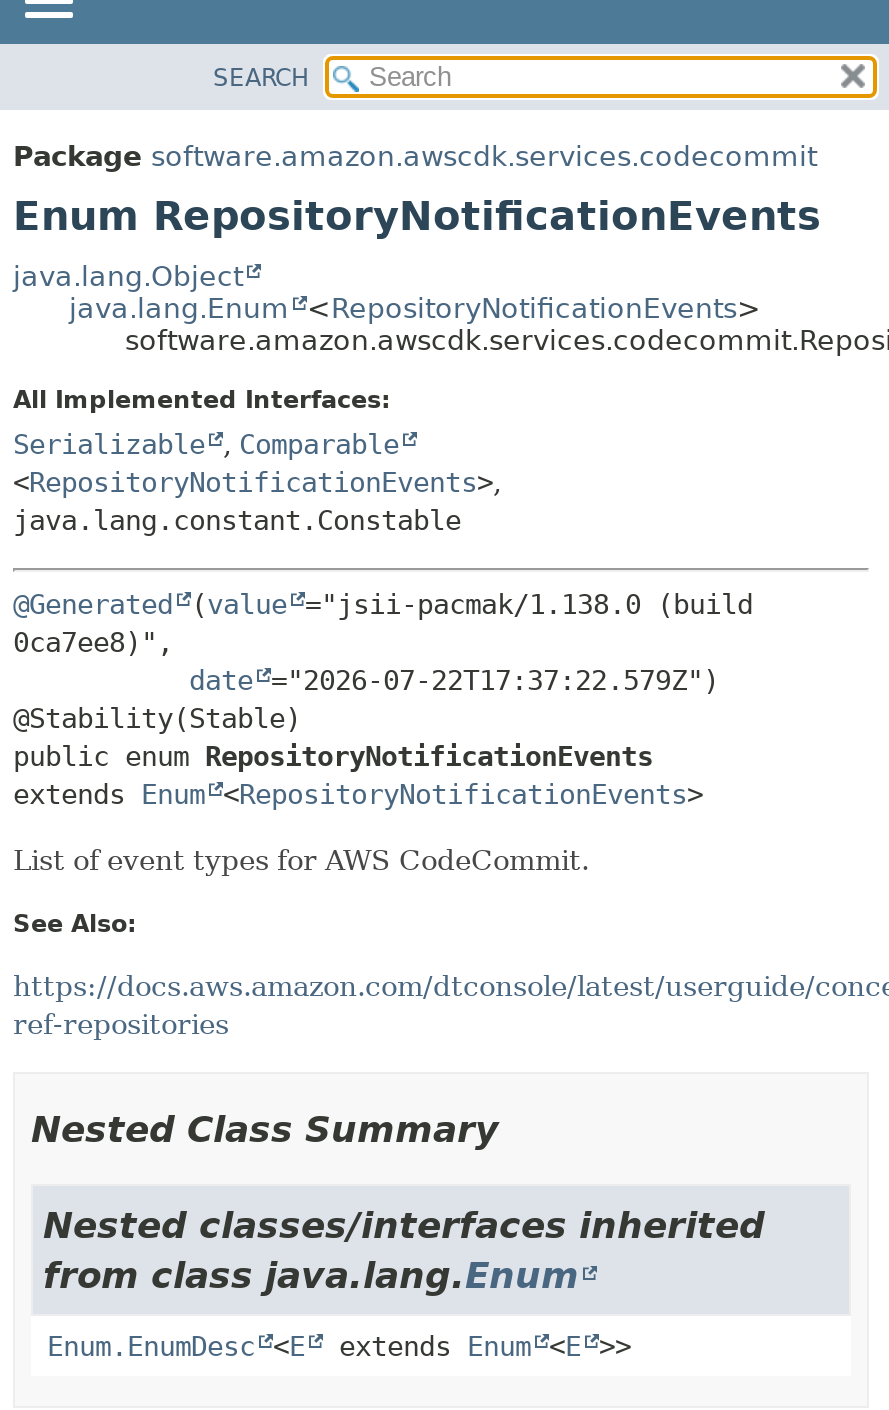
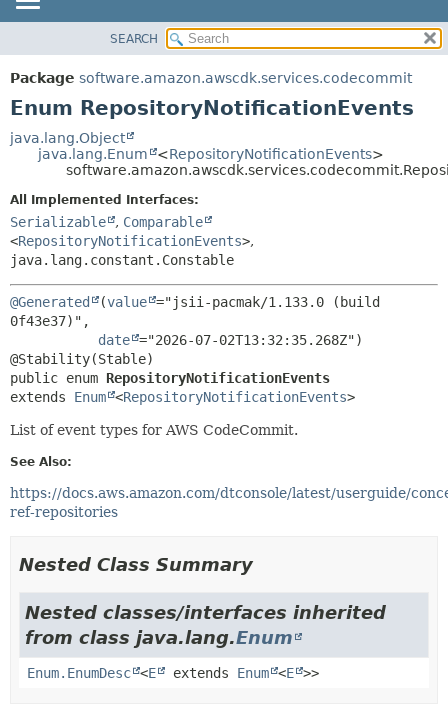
[13,587,753,695] @Generated (value ="jsii-pacmak/1.138.0 (build | 0ca7ee8)", | date ="2026-07-22T17:37:22.579Z") -> [10,294,380,348] @Generated (value ="jsii-pacmak/1.133.0 (build | 0f43e37)", | date ="2026-07-02T13:32:35.268Z")

